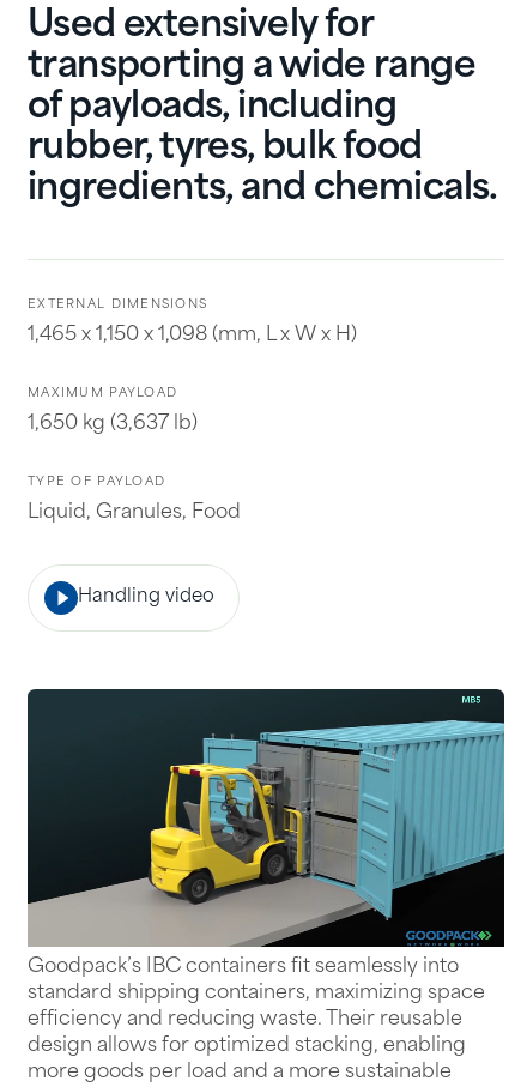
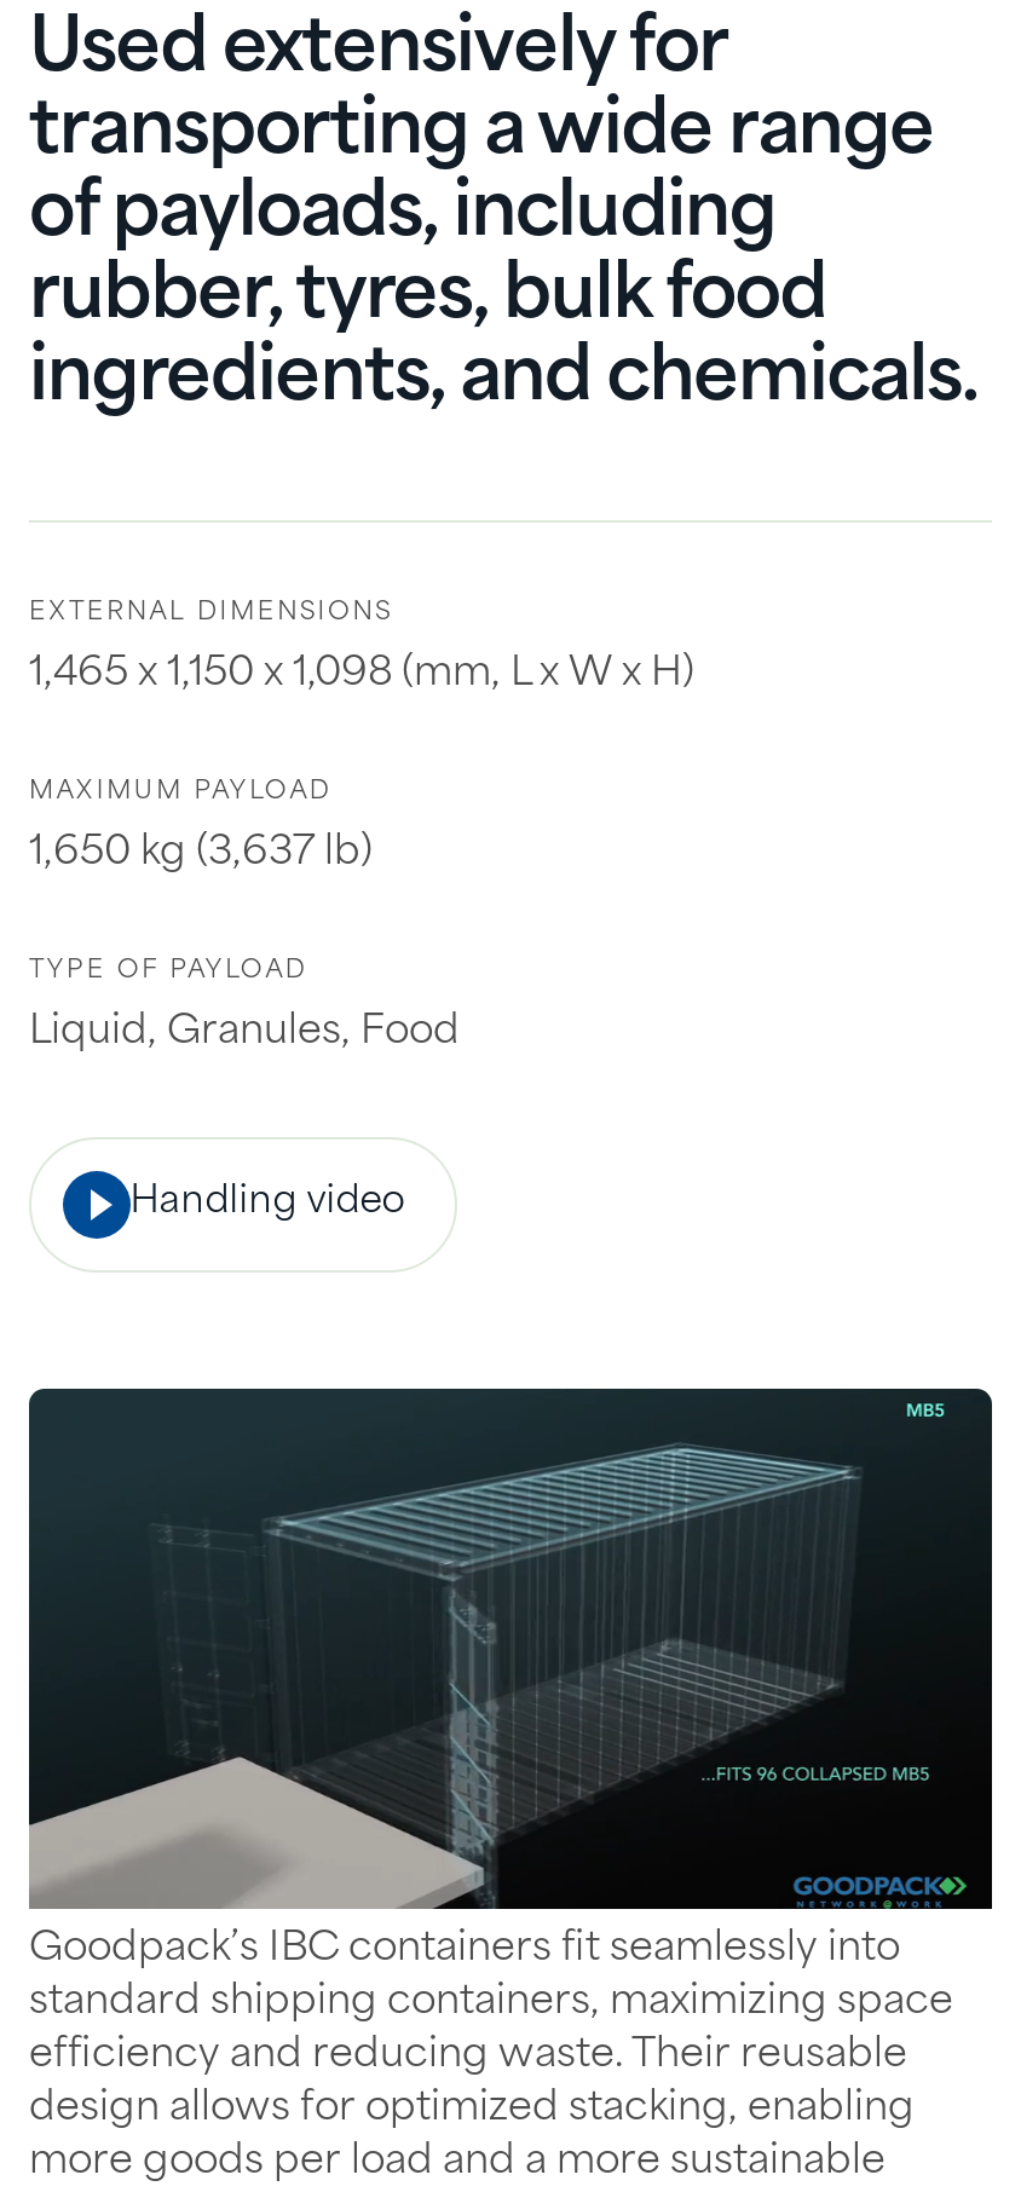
[30,718,505,947] [image] -> [31,1444,994,1909] [image]

